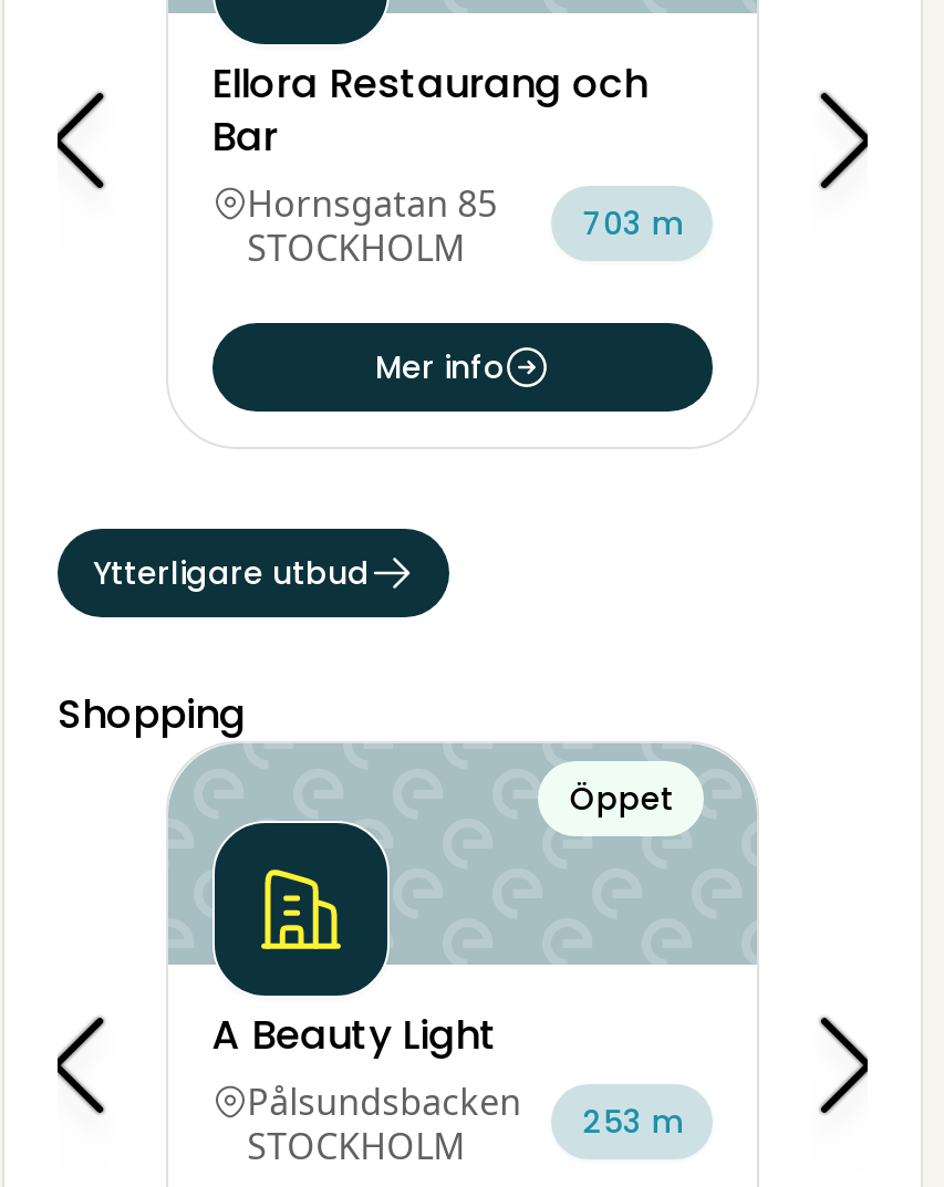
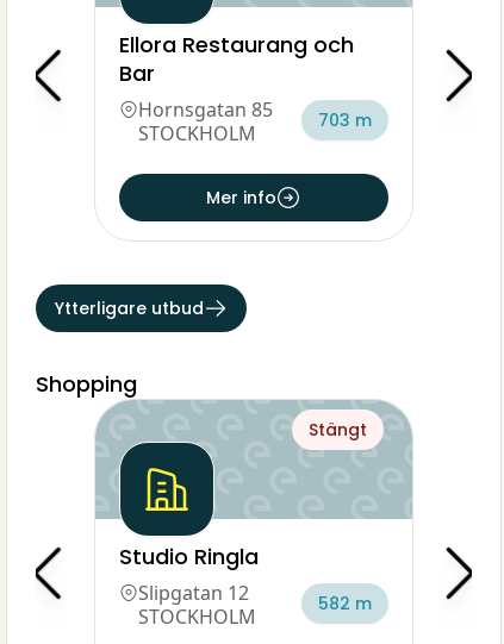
[570,777,674,821] Öppet -> [309,418,367,442] Stängt
[212,1007,521,1126] A Beauty Light | Pålsundsbacken -> [119,542,258,606] Studio Ringla | Slipgatan 12
[583,1100,683,1144] 253 m -> [319,592,372,615] 582 m

